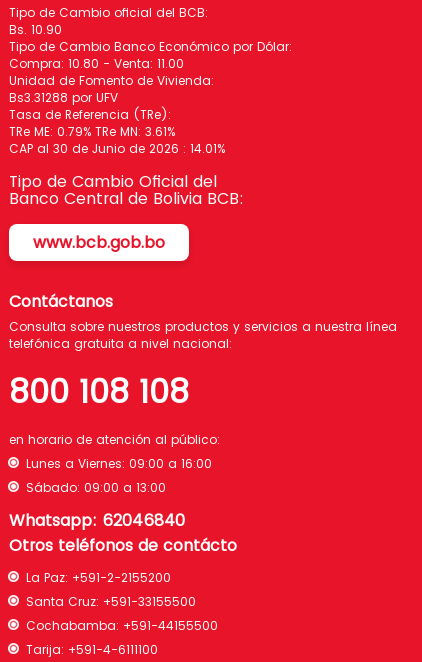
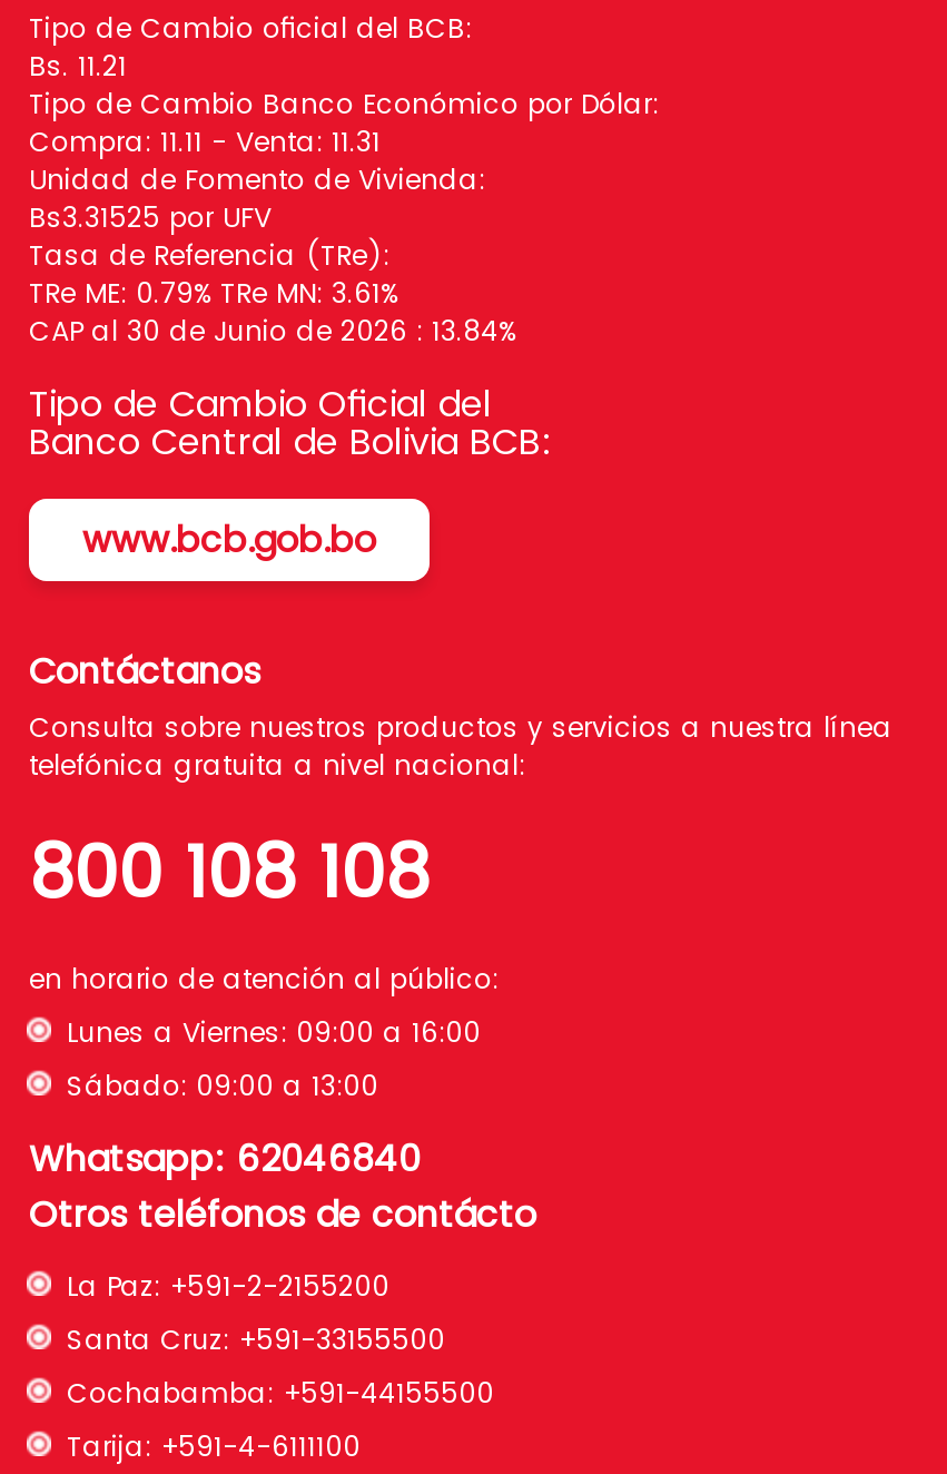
[9,21,62,38] Bs. 10.90 -> [29,46,127,84] Bs. 11.21
[9,55,184,72] Compra: 10.80 - Venta: 11.00 -> [29,122,381,159] Compra: 11.11 - Venta: 11.31
[9,89,118,106] Bs3.31288 por UFV -> [29,197,272,235] Bs3.31525 por UFV
[9,140,225,157] CAP al 30 de Junio de 2026 : 14.01% -> [29,311,516,349] CAP al 30 de Junio de 2026 : 13.84%

